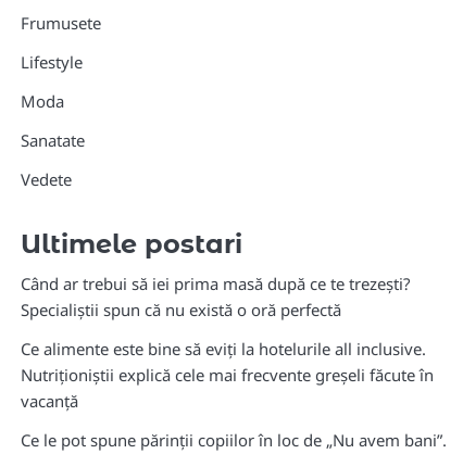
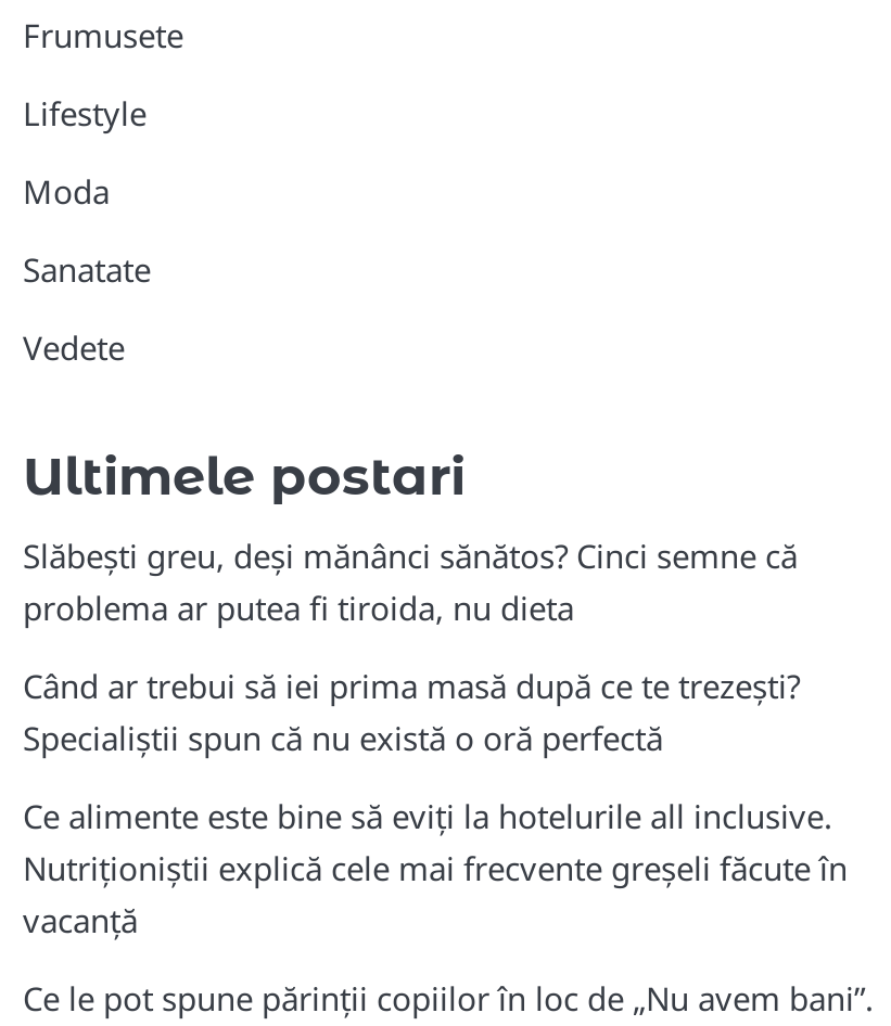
none -> [23,535,798,630] Slăbești greu, deși mănânci sănătos? Cinci semne că | problema ar putea fi tiroida, nu dieta

